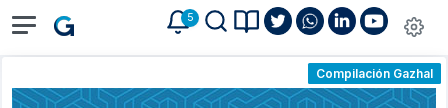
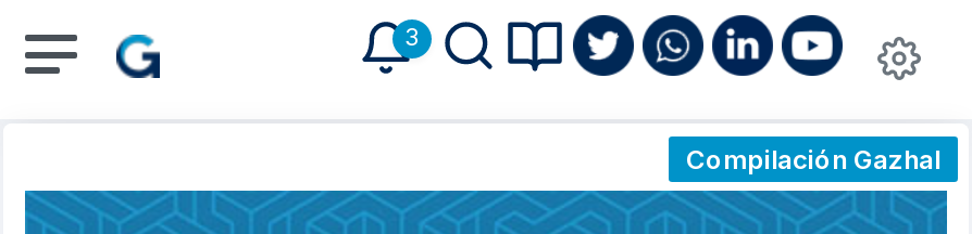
[186,11,193,24] 5 -> [404,23,420,51] 3

